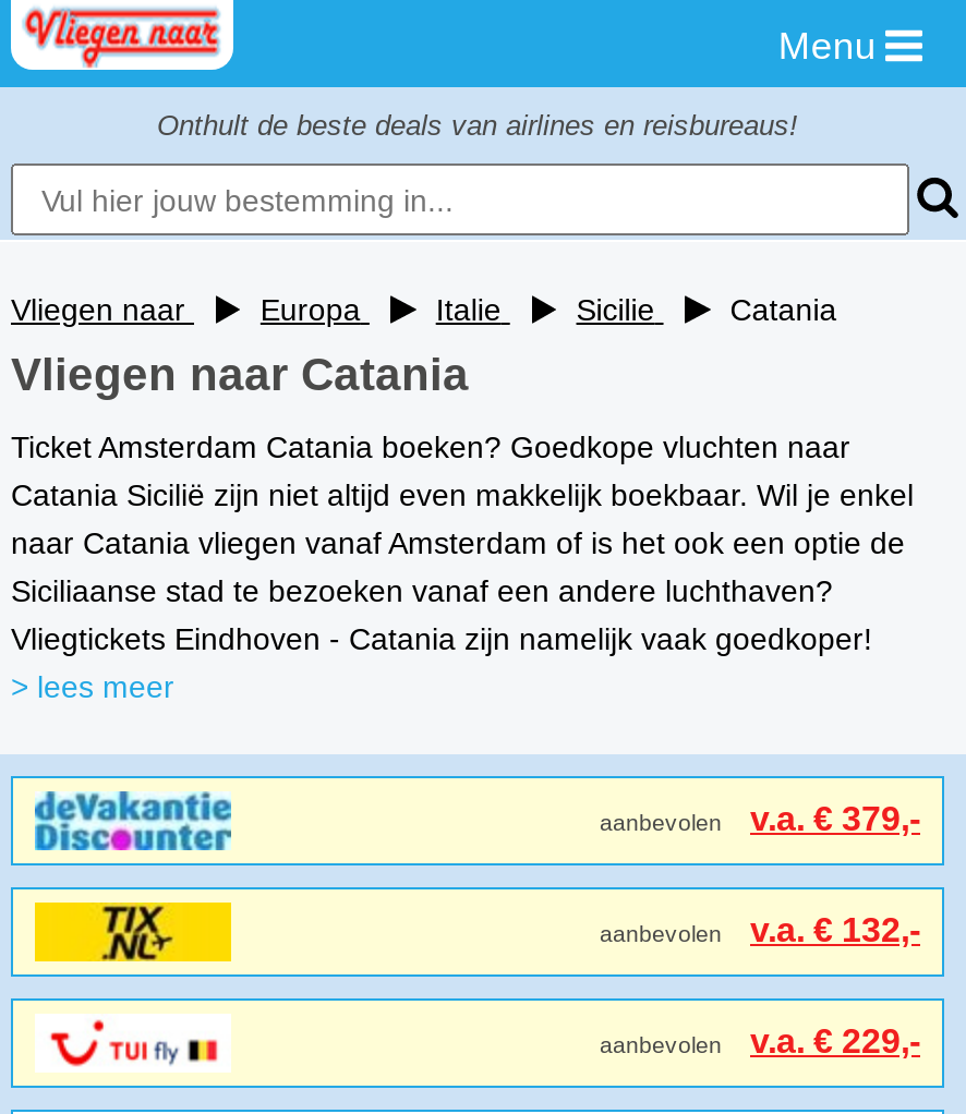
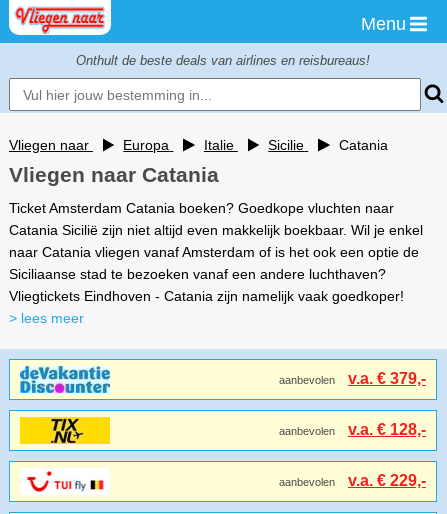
[600,911,920,948] aanbevolen v.a. € 132,- -> [279,421,426,438] aanbevolen v.a. € 128,-

